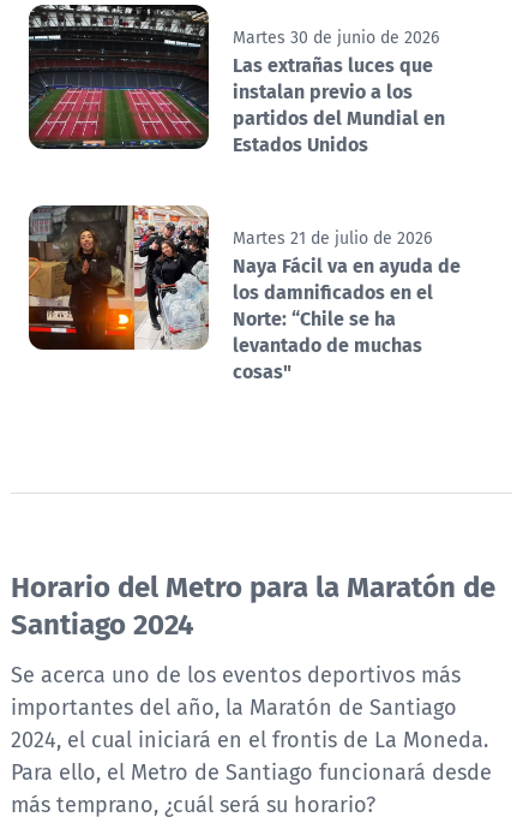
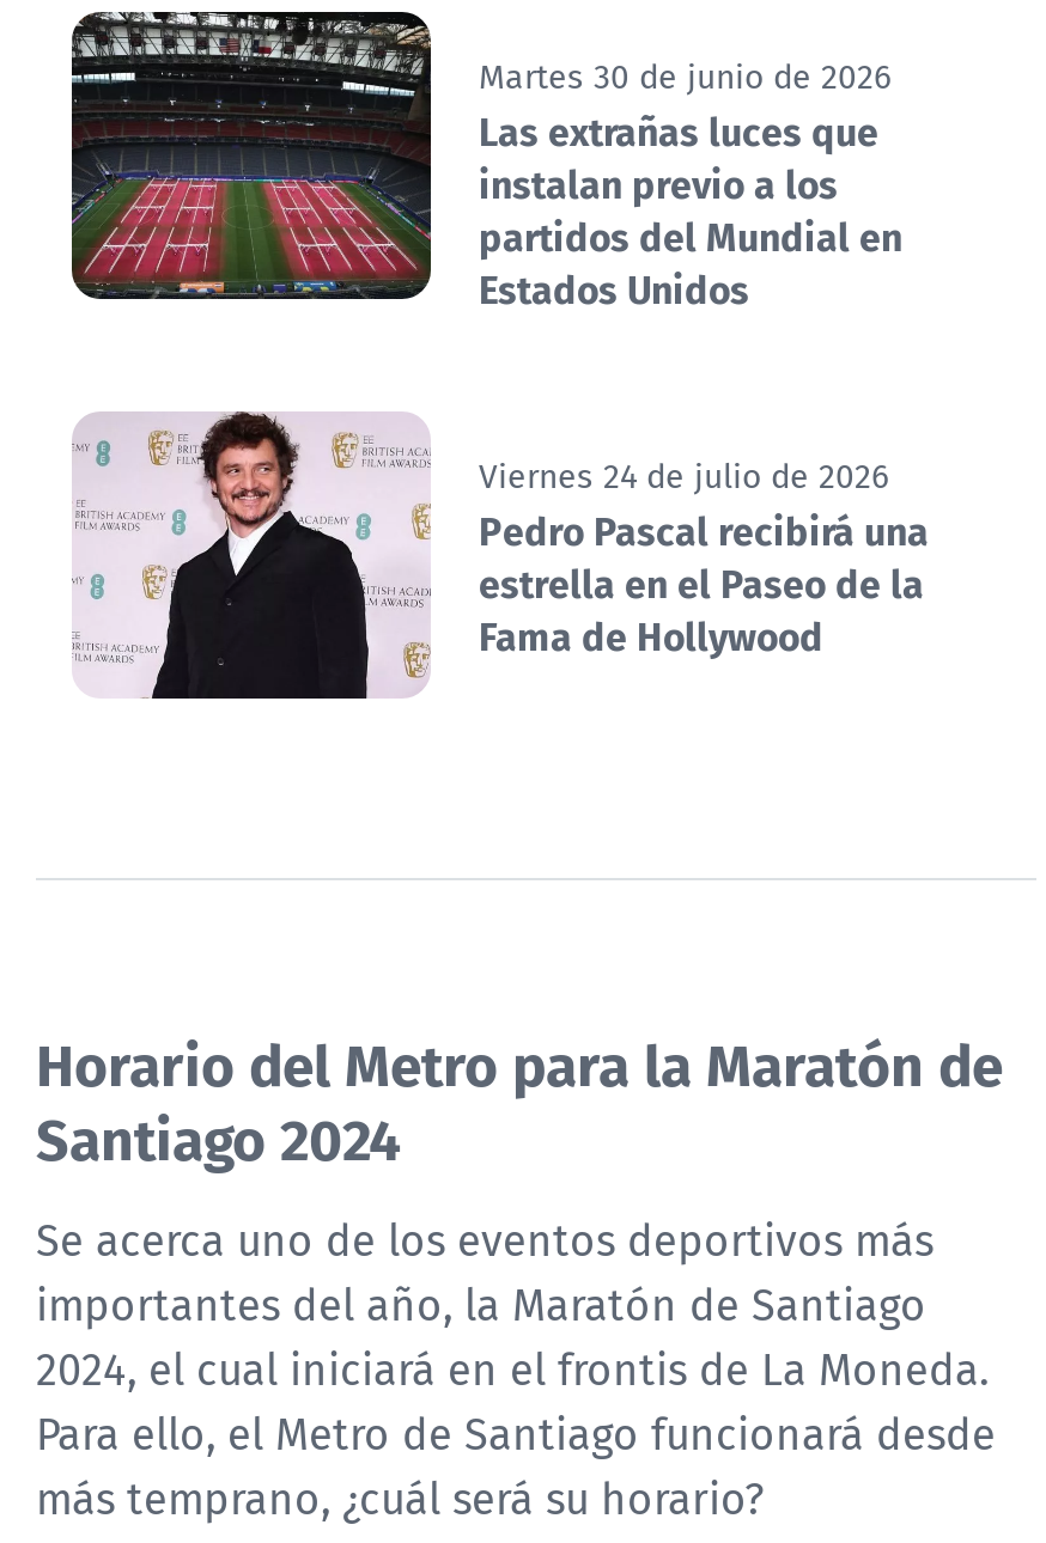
[28,204,461,386] [image] | Martes 21 de julio de 2026 | Naya Fácil va en ayuda de | los damnificados en el | Norte: “Chile se ha | levantado de muchas | cosas" -> [72,411,929,701] [image] | Viernes 24 de julio de 2026 | Pedro Pascal recibirá una | estrella en el Paseo de la | Fama de Hollywood

